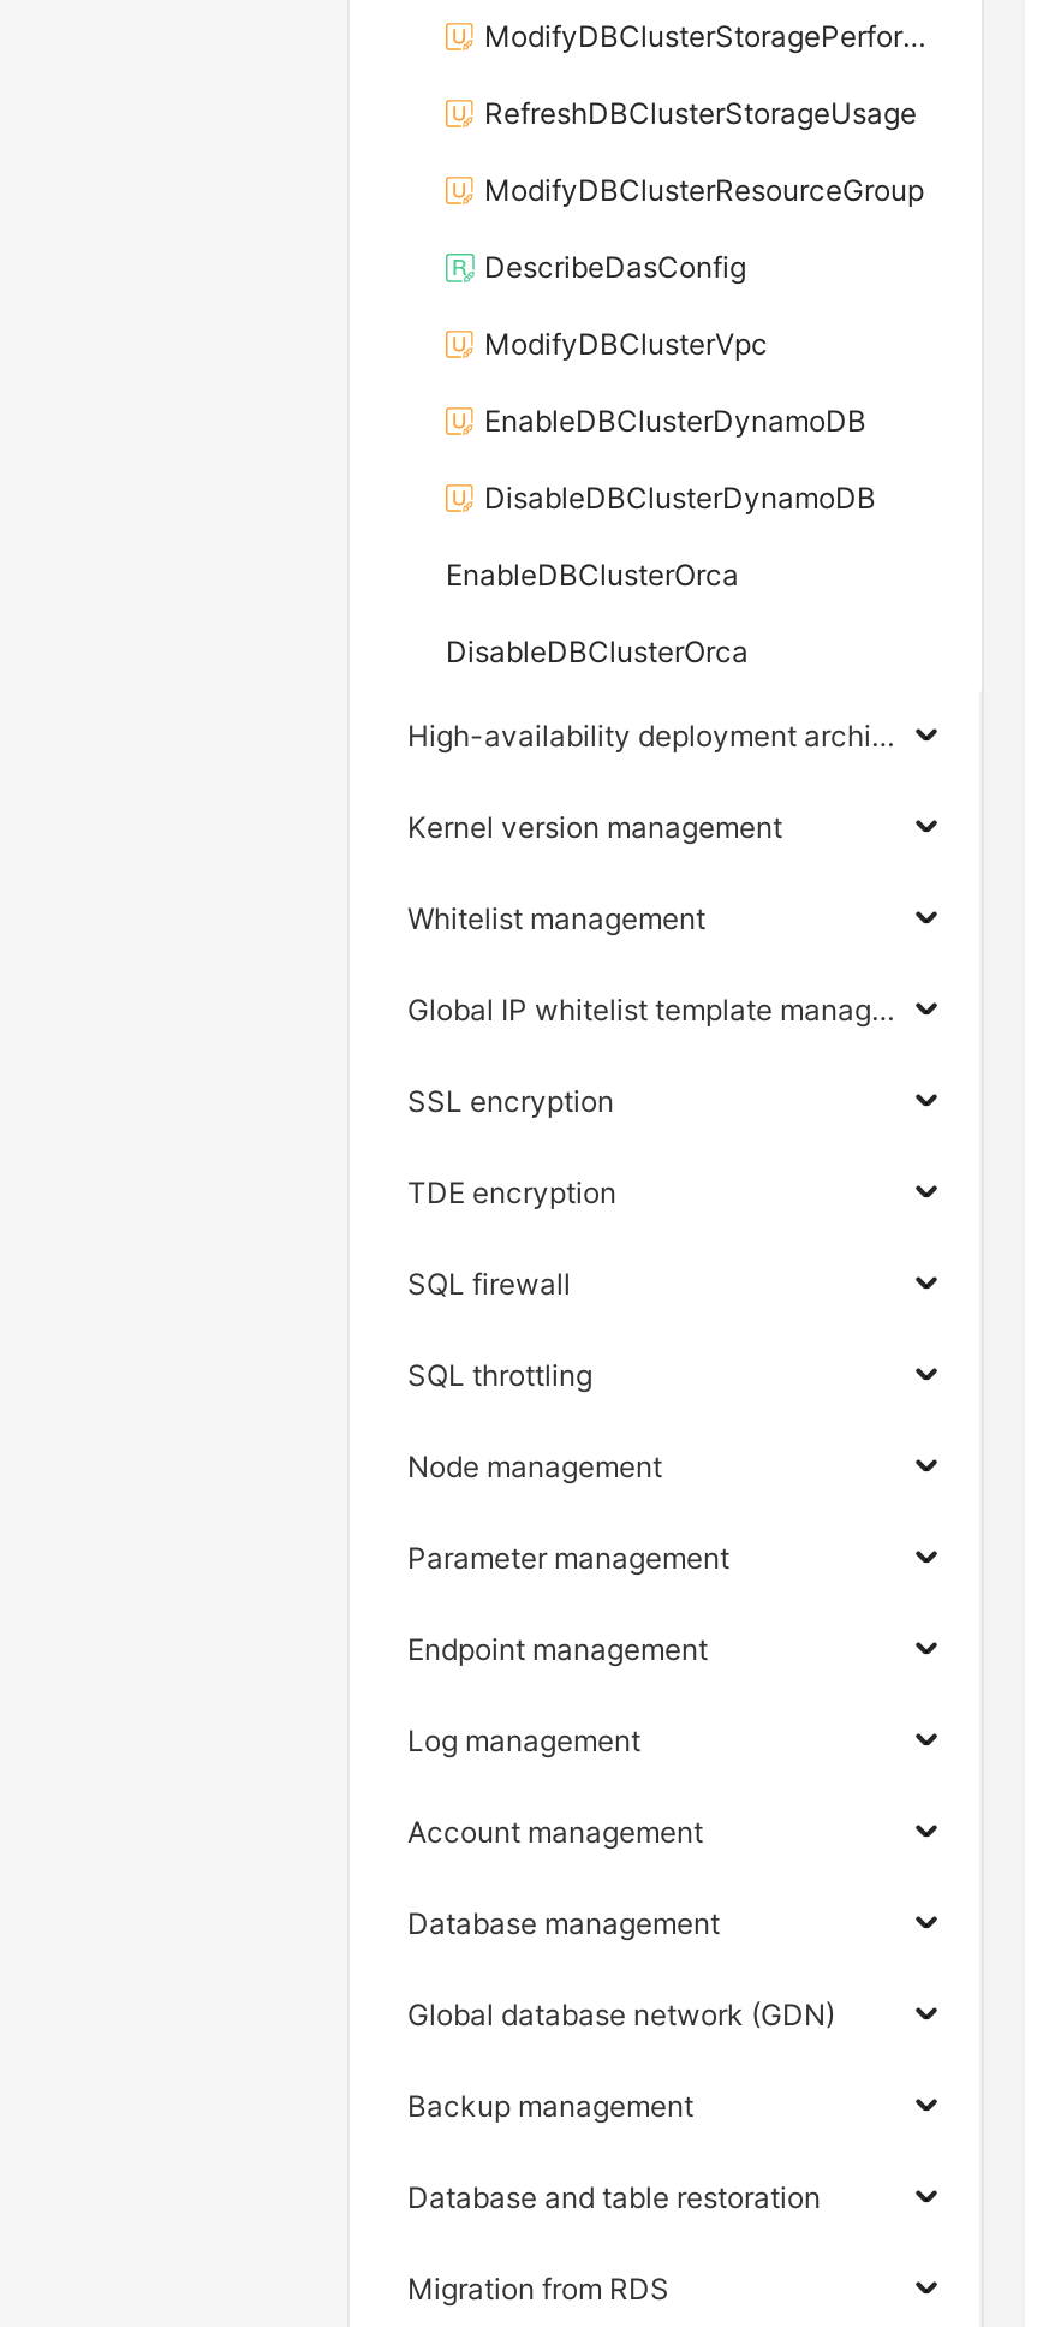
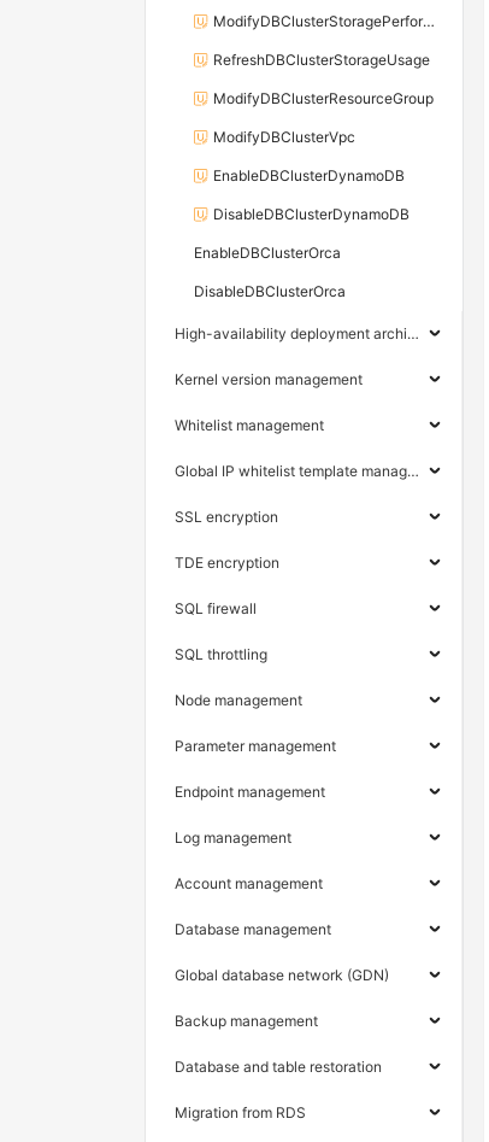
[484,249,746,285] DescribeDasConfig -> none

